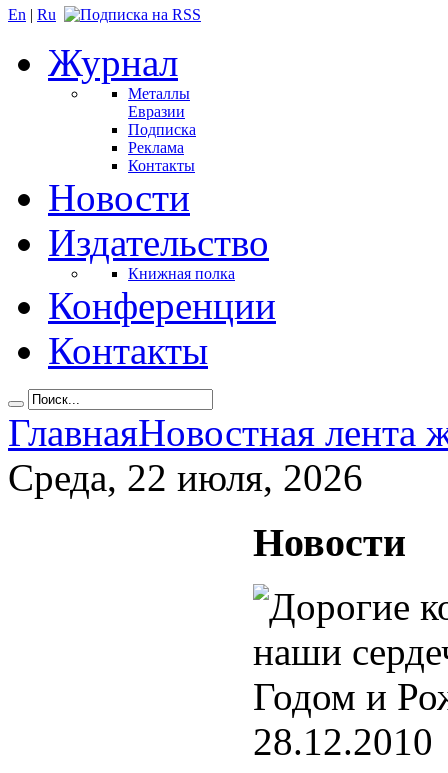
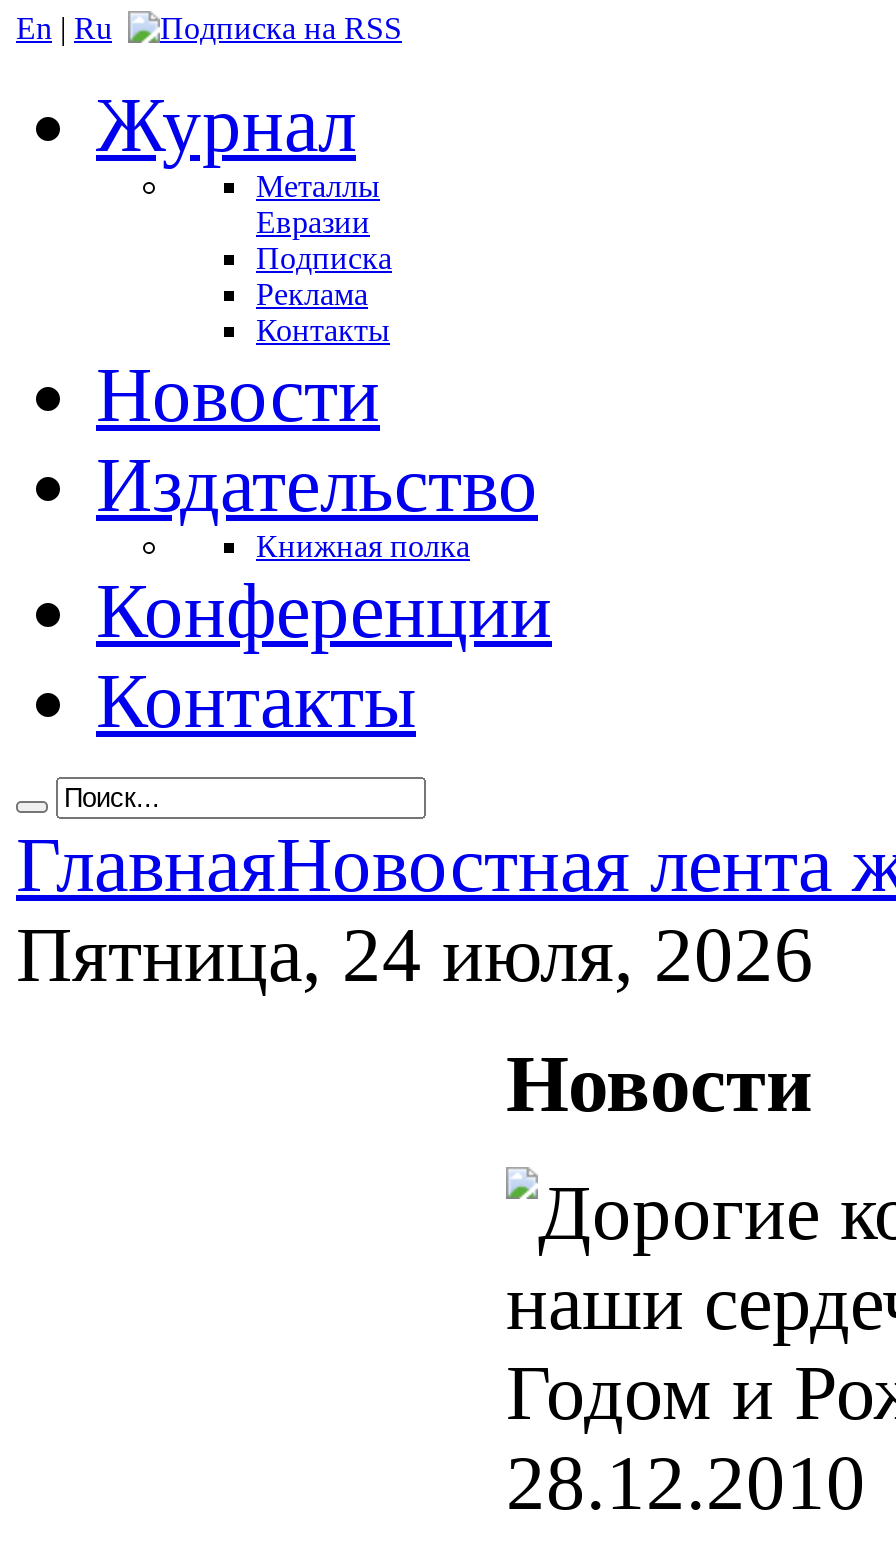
[8,456,363,499] Среда, 22 июля, 2026 -> [16,911,814,997] Пятница, 24 июля, 2026

